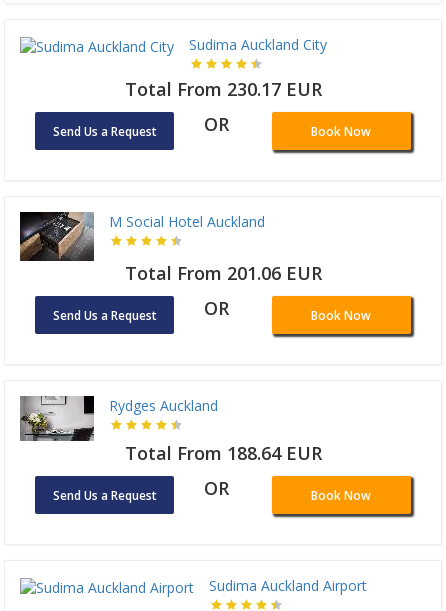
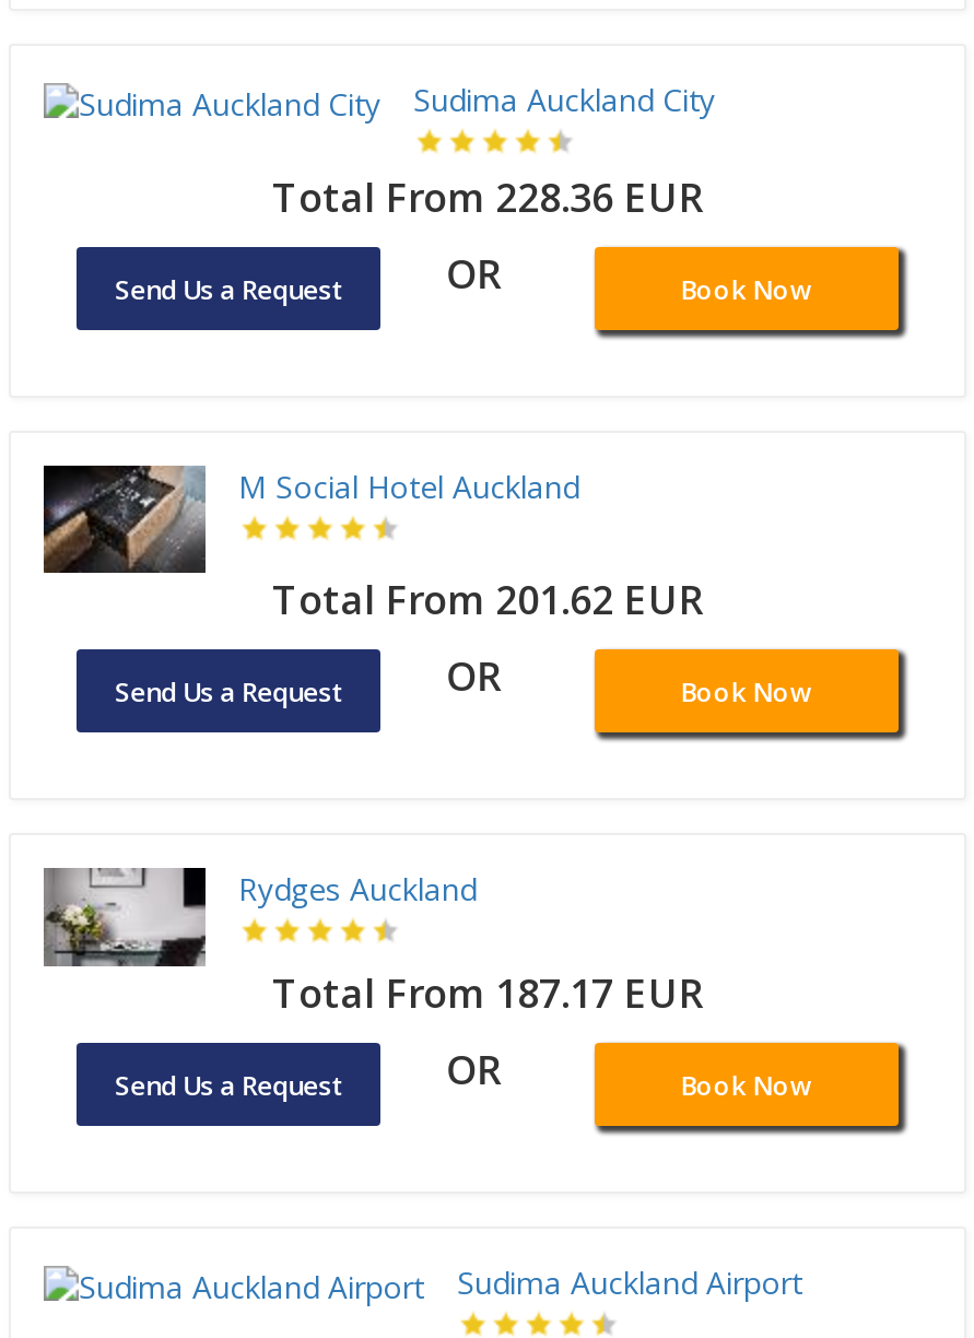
[124,77,321,101] Total From 230.17 EUR -> [272,172,703,224] Total From 228.36 EUR
[124,261,321,285] Total From 201.06 EUR -> [272,574,703,626] Total From 201.62 EUR
[124,441,321,465] Total From 188.64 EUR -> [272,967,703,1020] Total From 187.17 EUR

